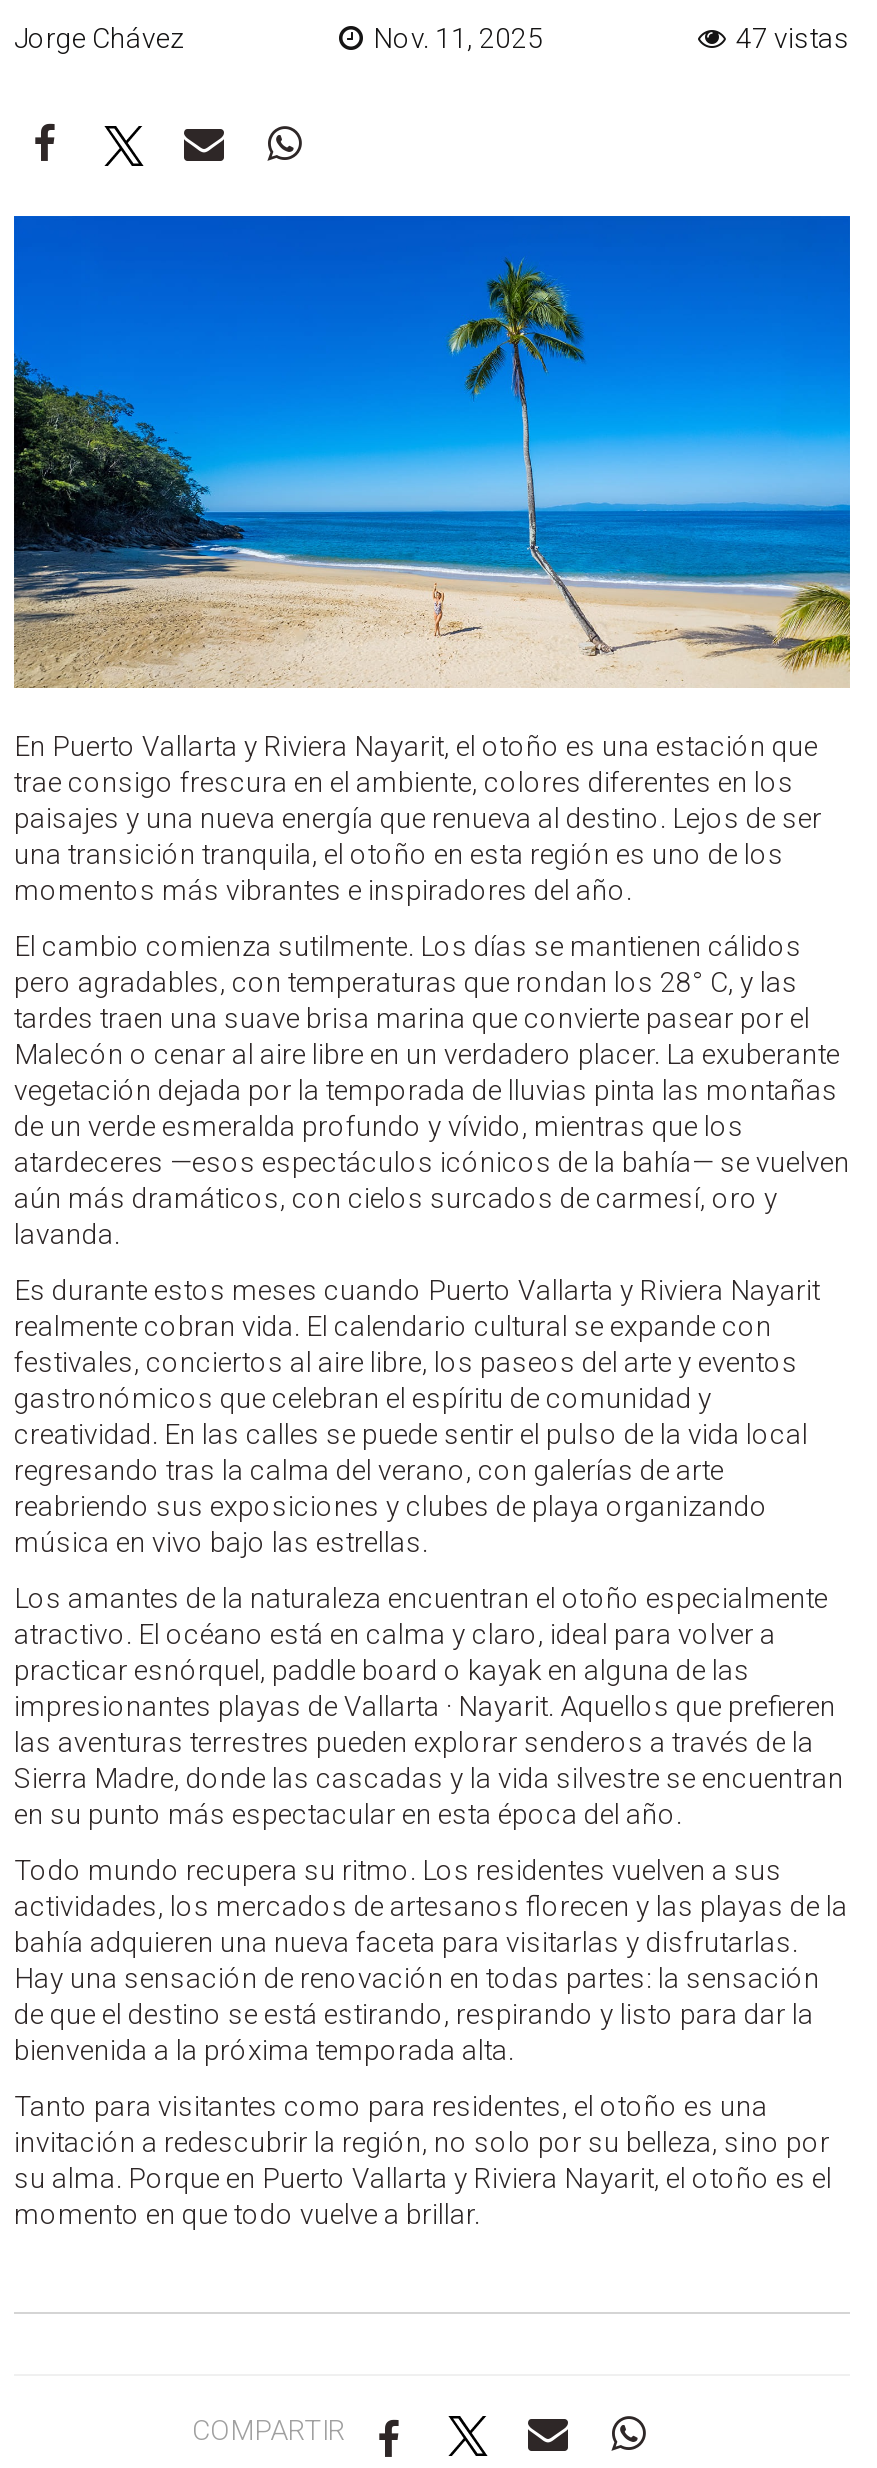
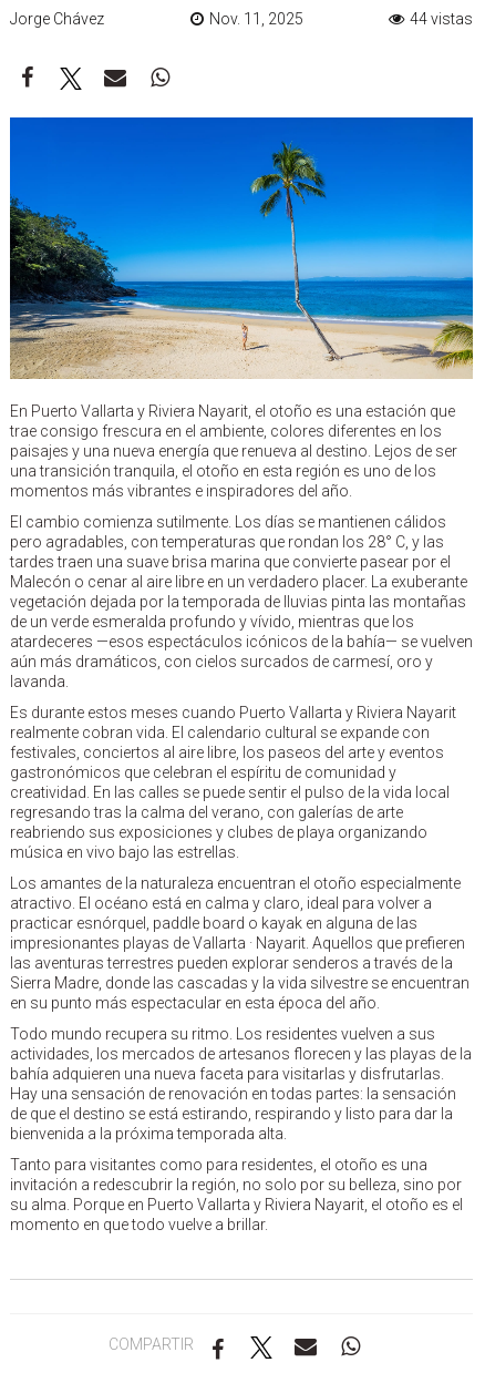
[736,21,850,53] 47 vistas -> [410,9,473,27] 44 vistas

